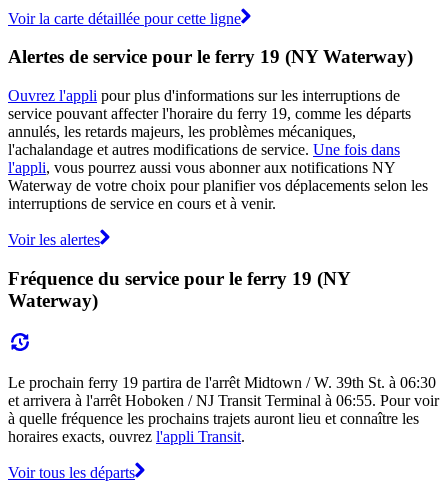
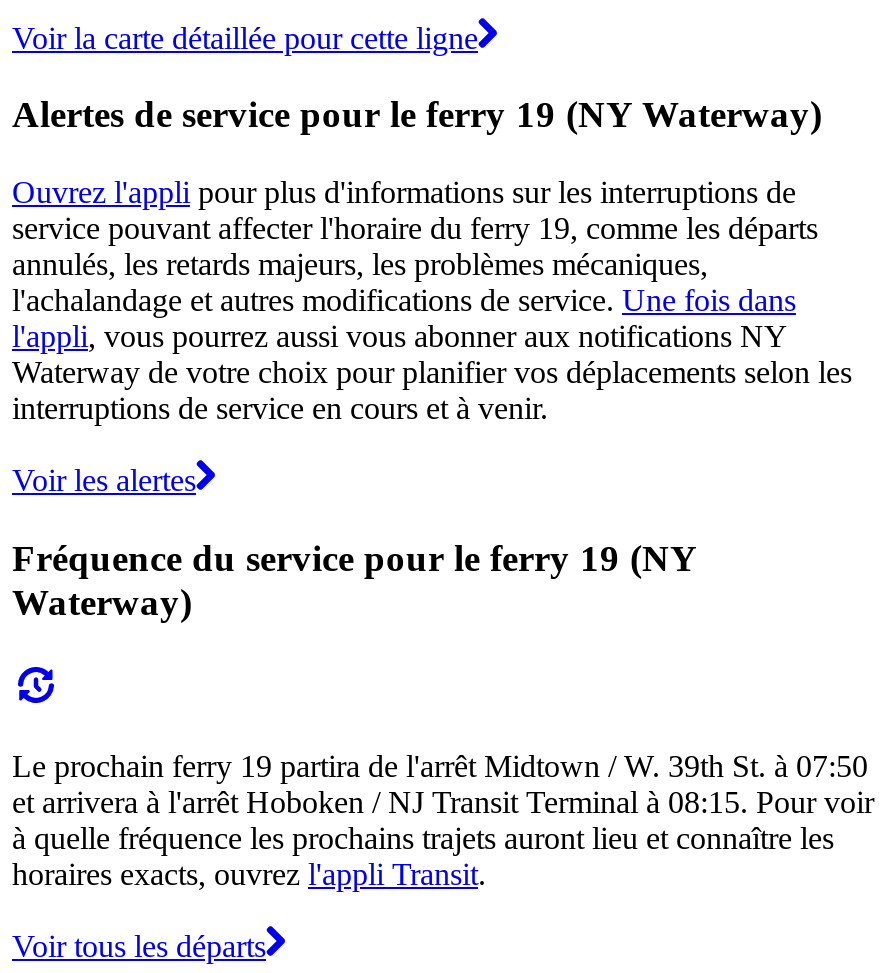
[8,374,436,391] Le prochain ferry 19 partira de l'arrêt Midtown / W. 39th St. à 06:30 -> [12,750,868,784] Le prochain ferry 19 partira de l'arrêt Midtown / W. 39th St. à 07:50
[8,392,439,409] et arrivera à l'arrêt Hoboken / NJ Transit Terminal à 06:55. Pour voir -> [12,786,874,820] et arrivera à l'arrêt Hoboken / NJ Transit Terminal à 08:15. Pour voir

